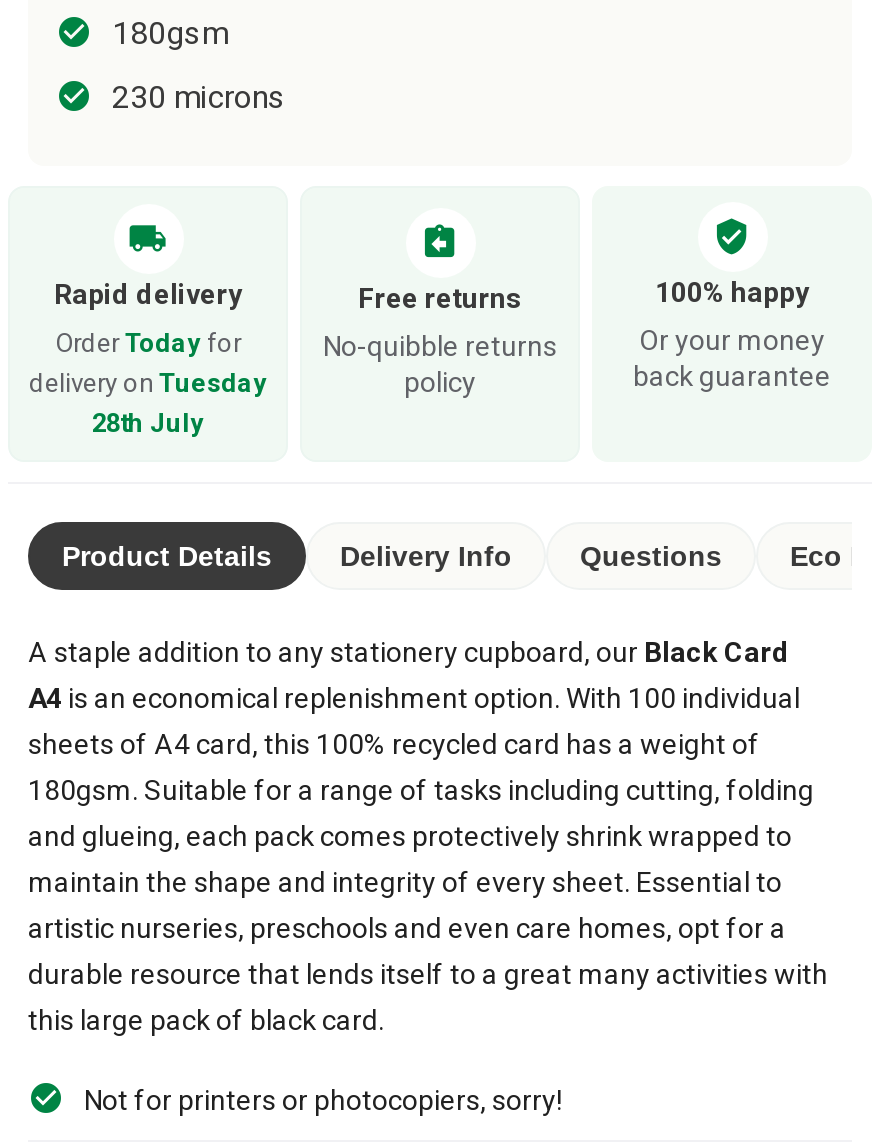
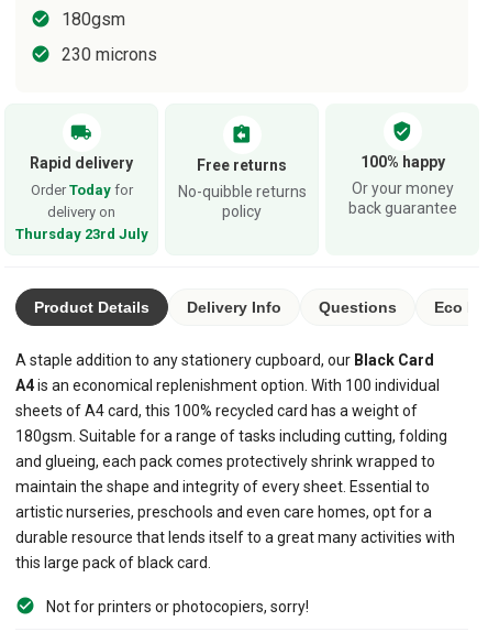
[29,367,267,437] delivery on Tuesday | 28th July -> [15,203,148,242] delivery on | Thursday 23rd July

